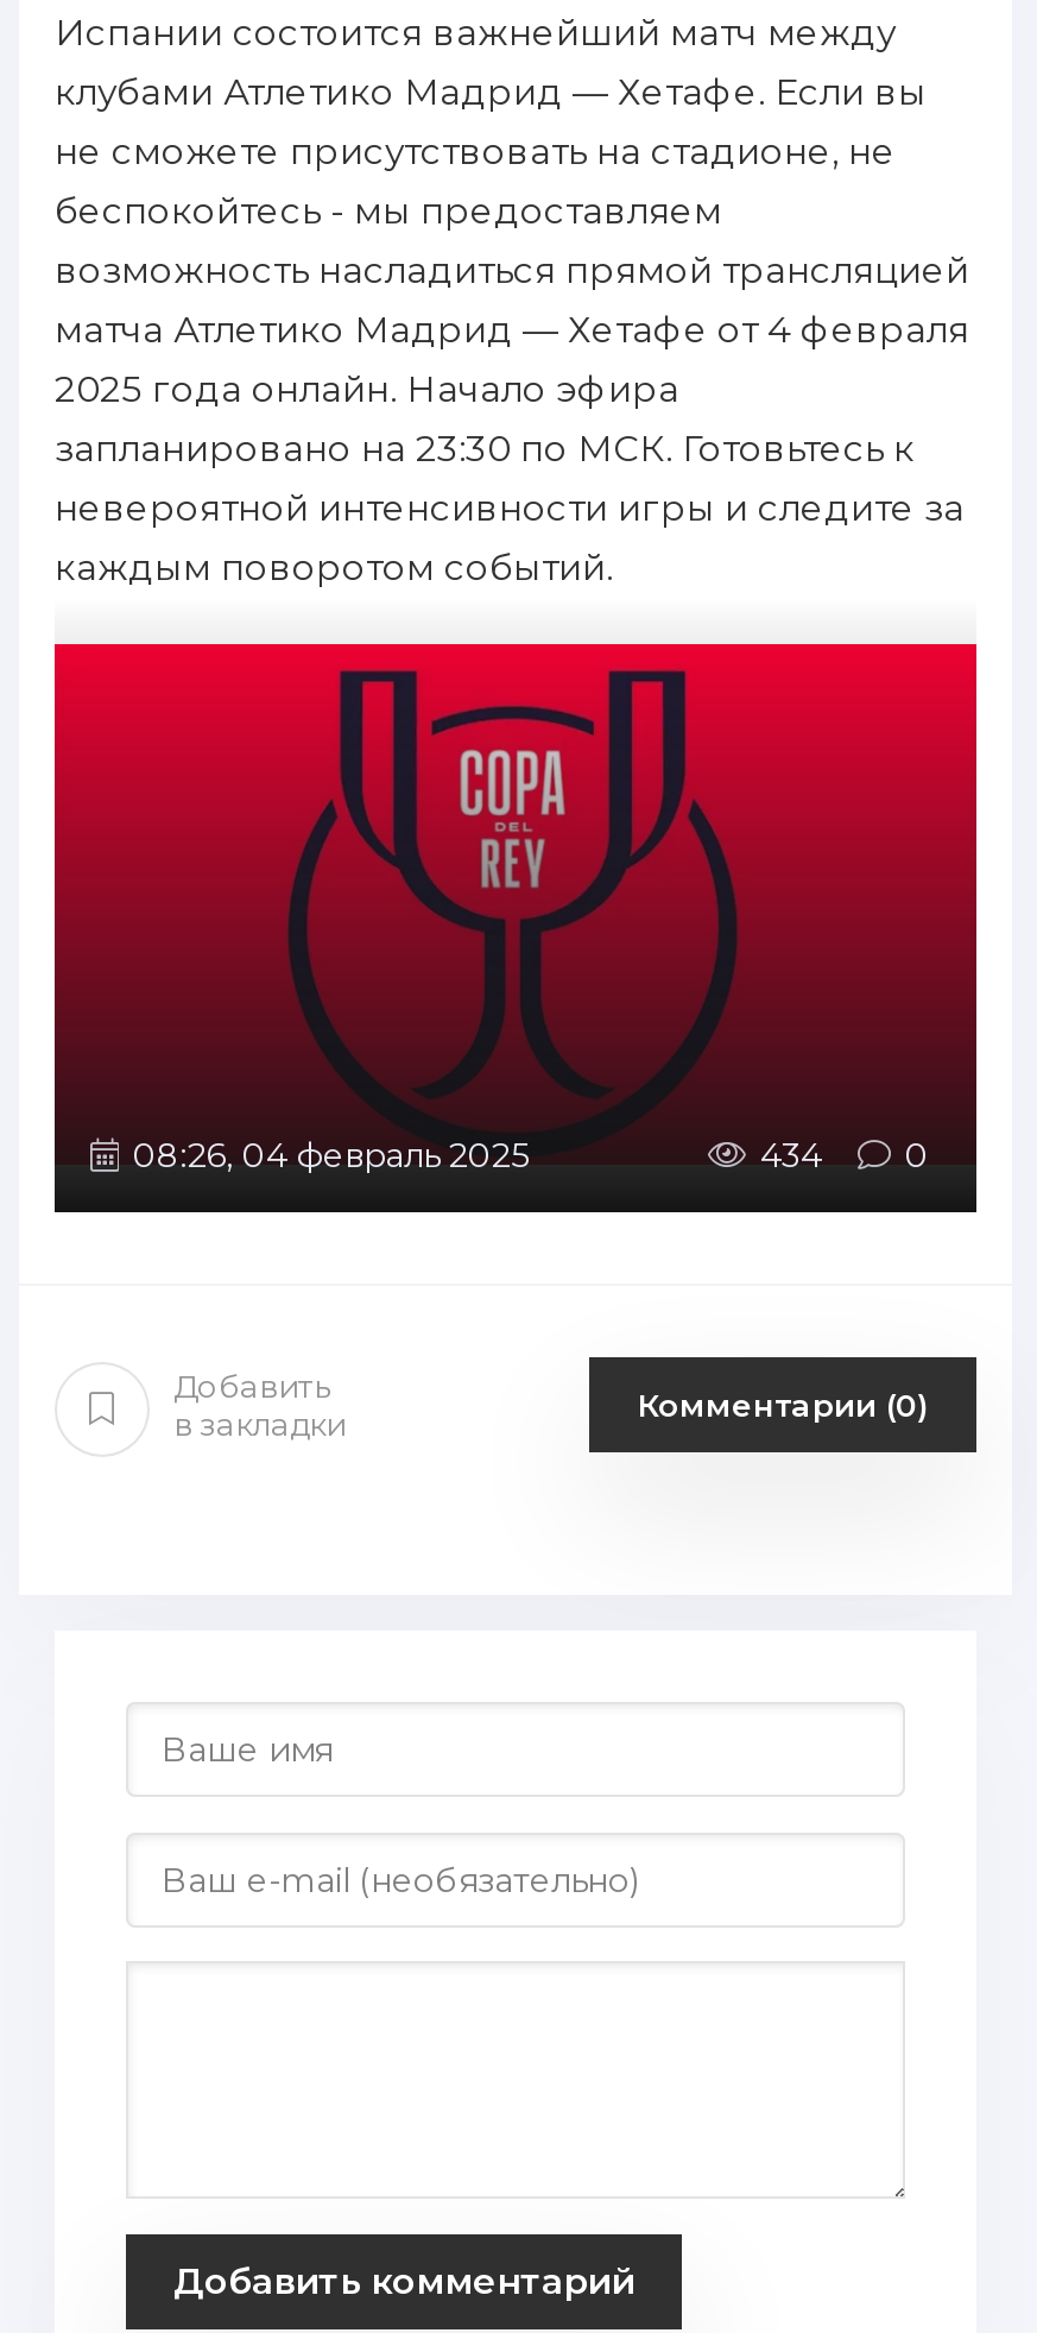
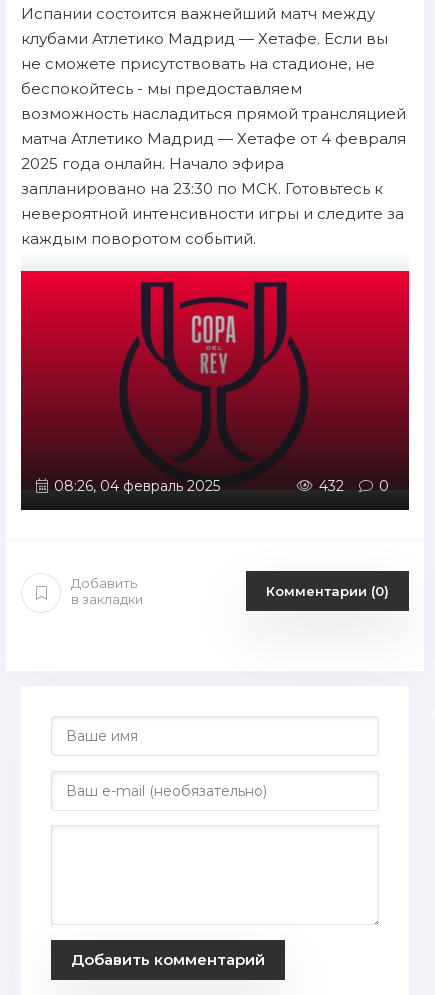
[760,1133,929,1176] 434 0 -> [319,477,389,495] 432 0

